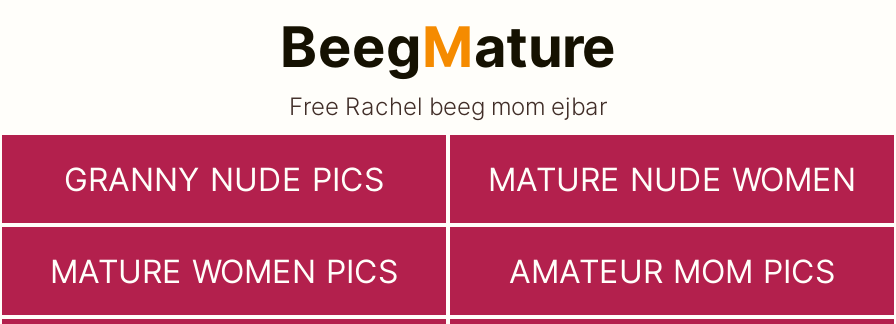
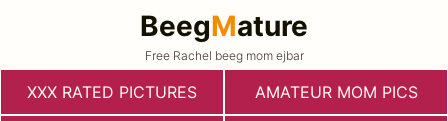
[50,159,856,291] GRANNY NUDE PICS | MATURE NUDE WOMEN | MATURE WOMEN PICS -> [27,82,197,102] XXX RATED PICTURES

